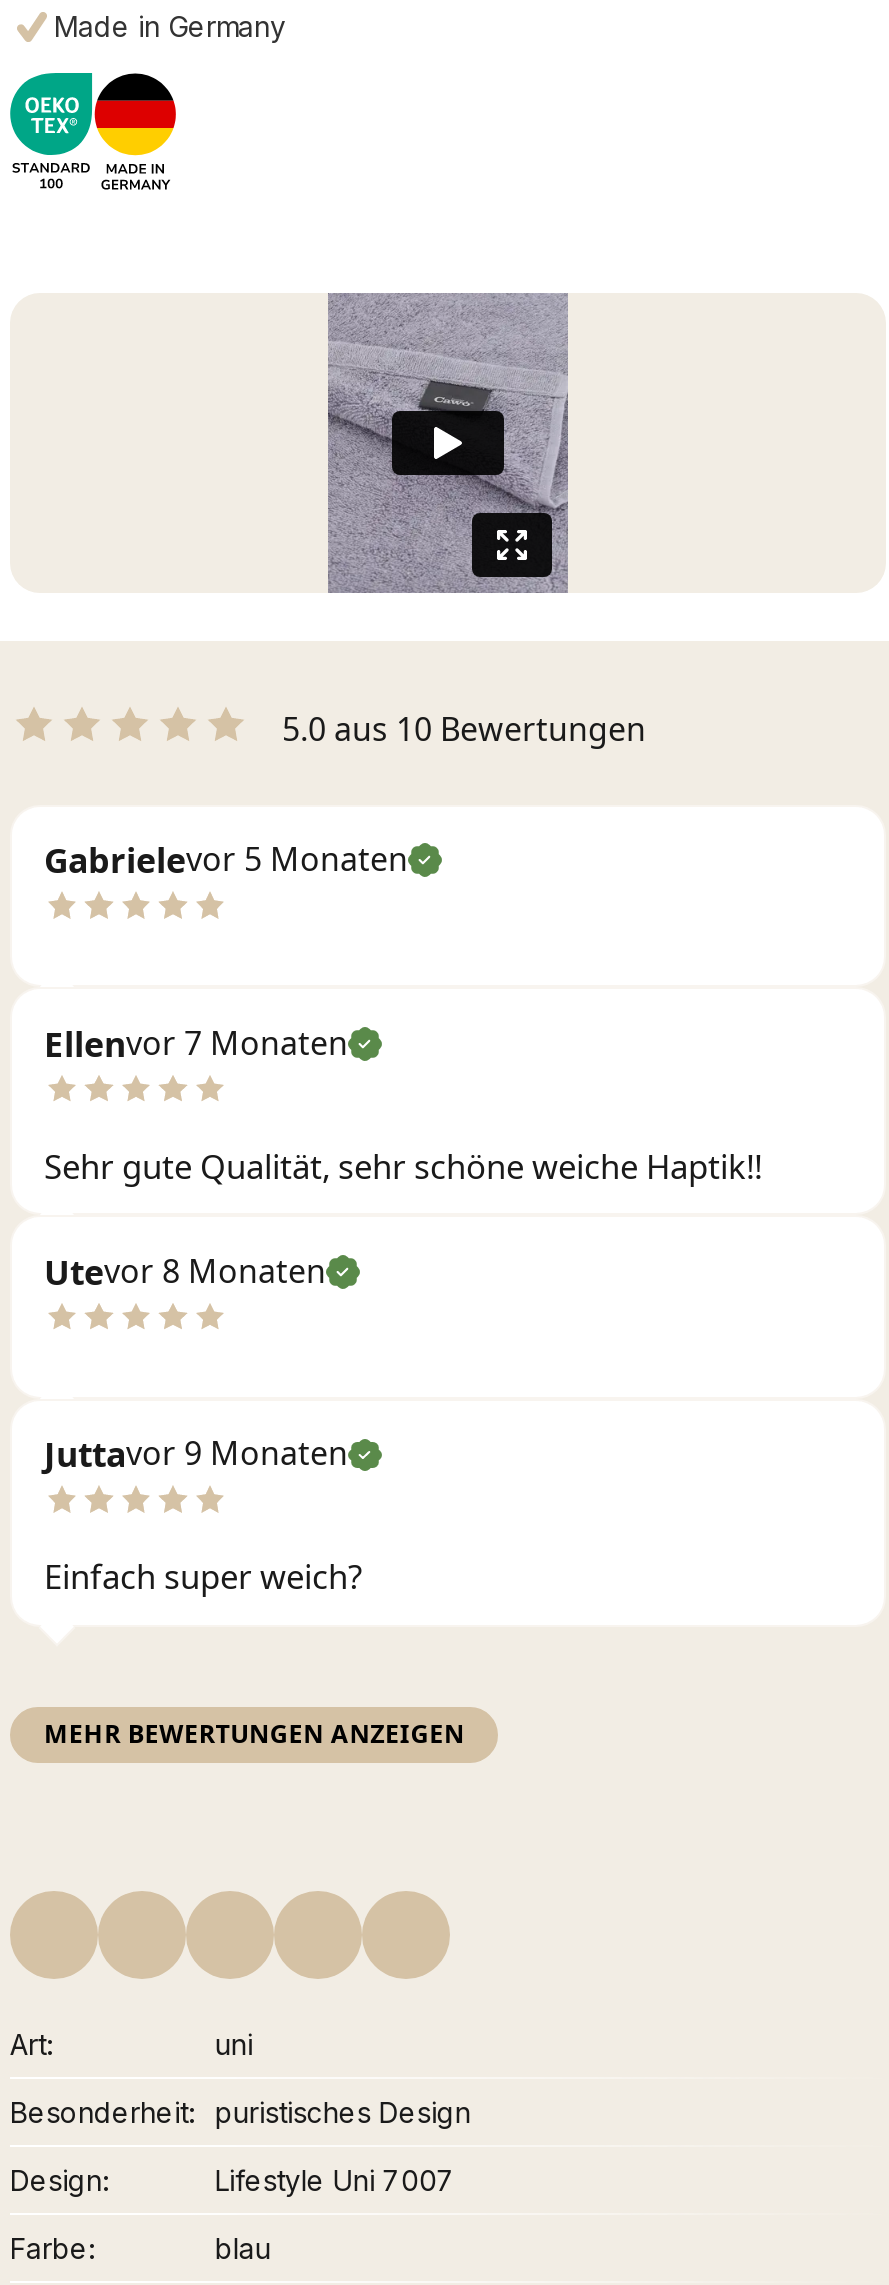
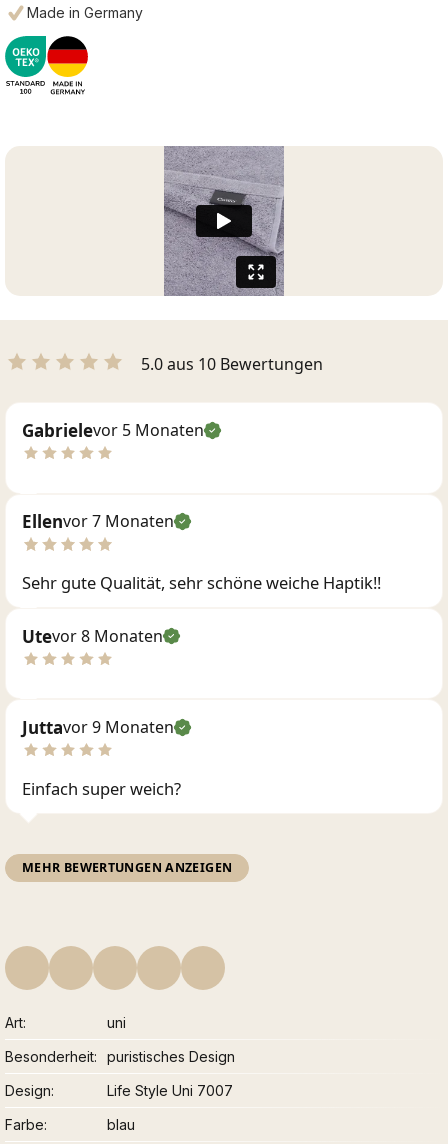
[215,2164,455,2198] Lifestyle Uni 7007 -> [107,1082,233,1099] Life Style Uni 7007

